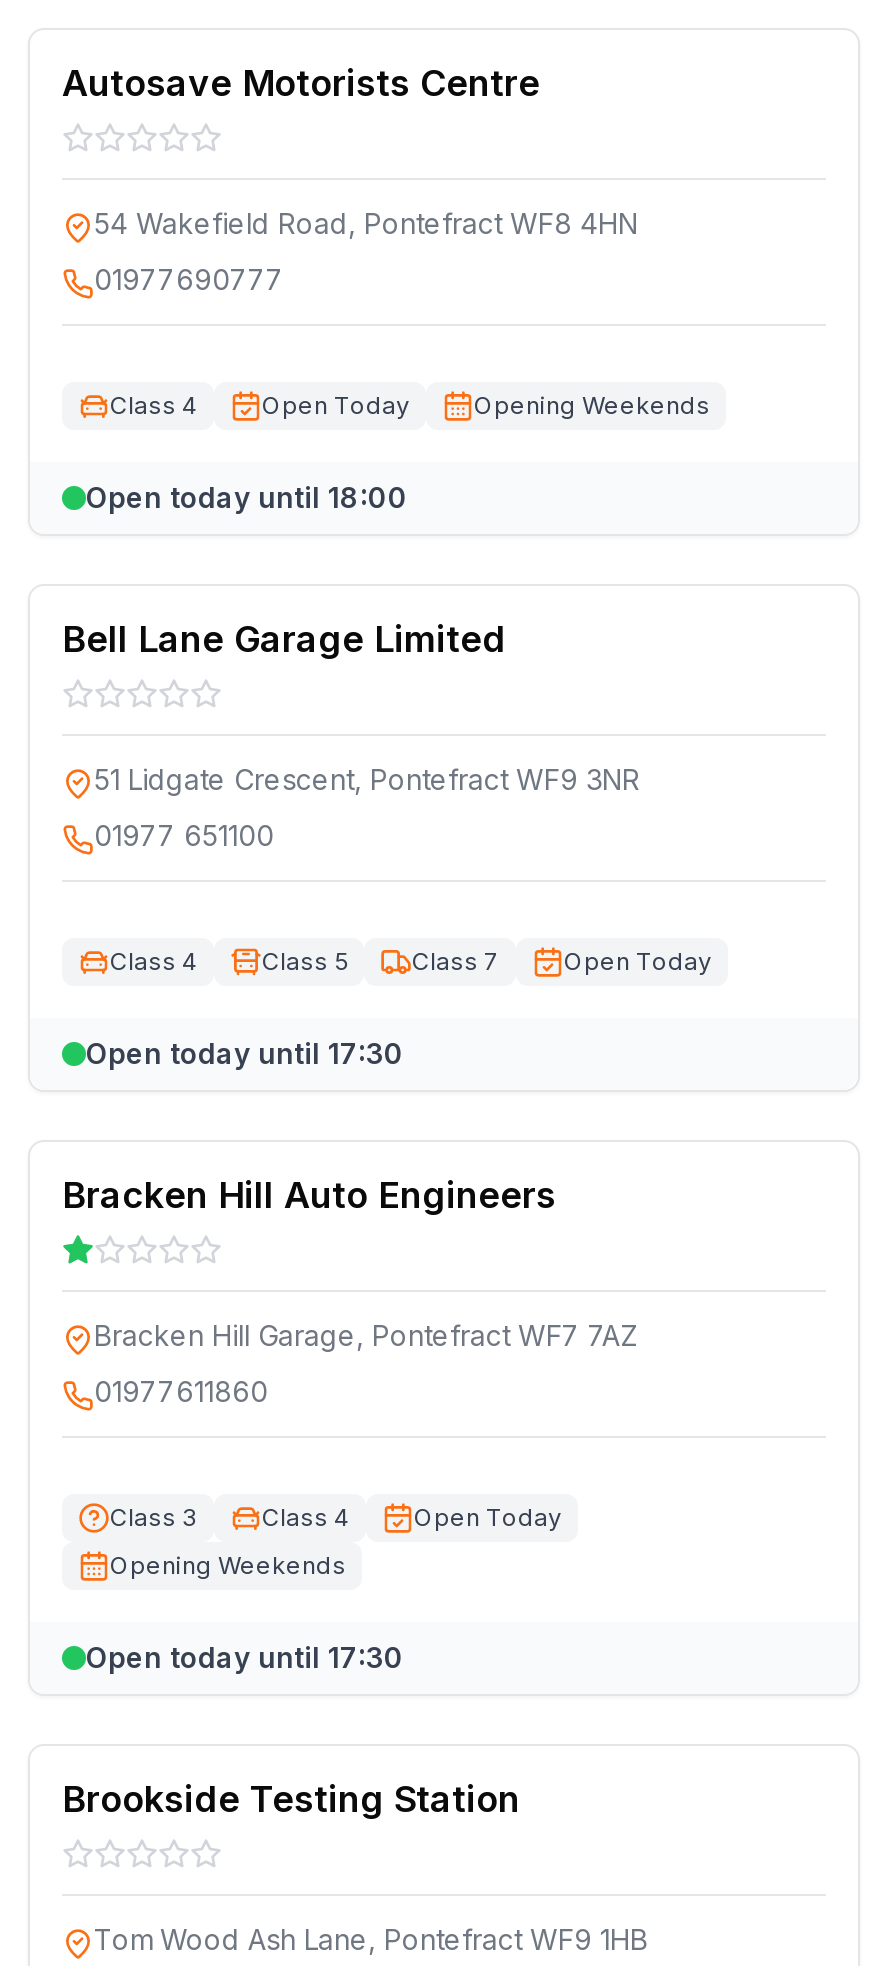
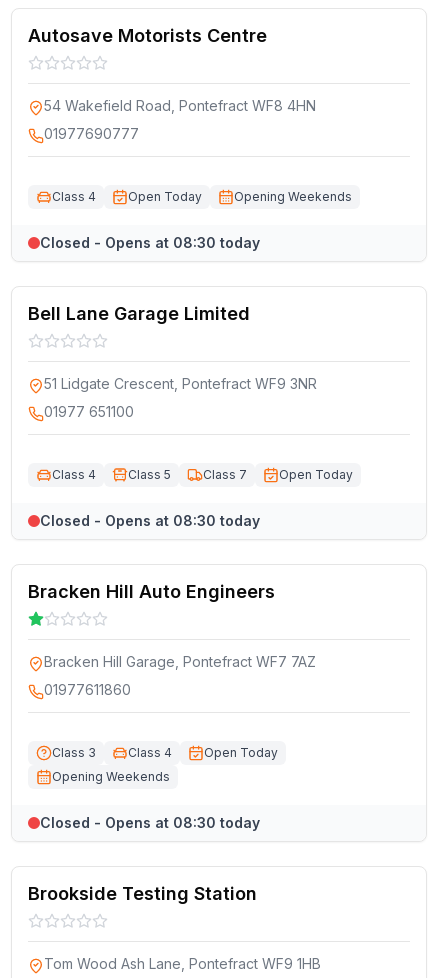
[86,480,408,514] Open today until 18:00 -> [40,234,260,251] Closed - Opens at 08:30 today
[86,1036,404,1070] Open today until 17:30 -> [40,512,260,529] Closed - Opens at 08:30 today
[86,1640,404,1674] Open today until 17:30 -> [40,814,260,831] Closed - Opens at 08:30 today

